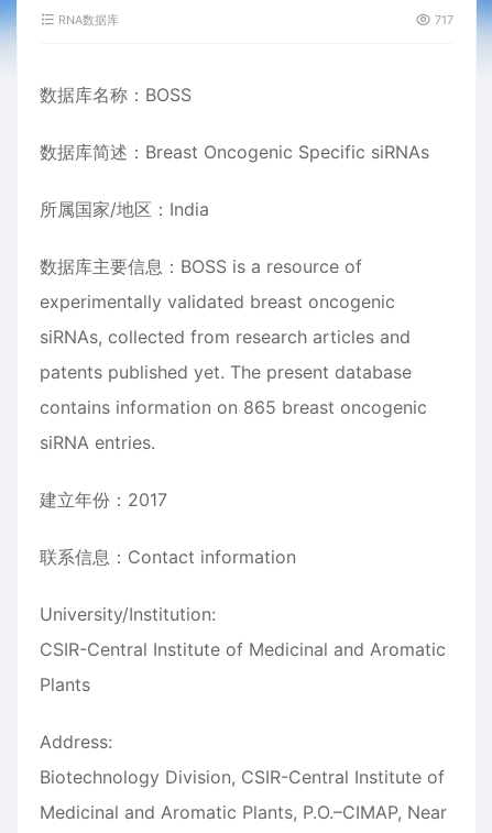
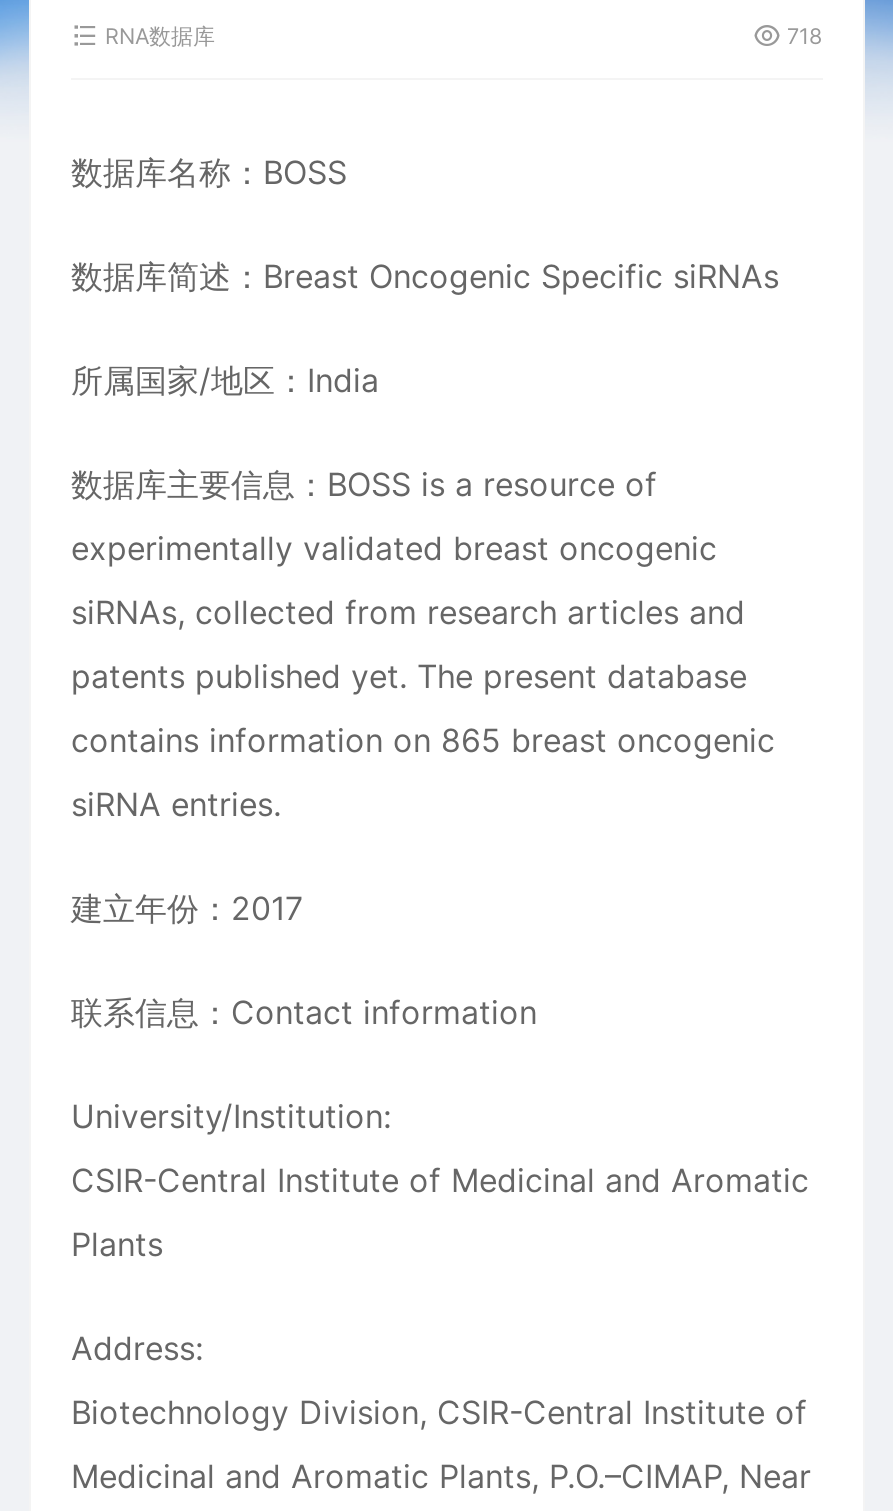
[431,13,453,28] 717 -> [781,24,823,50] 718

